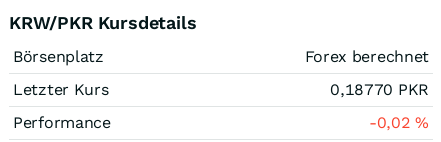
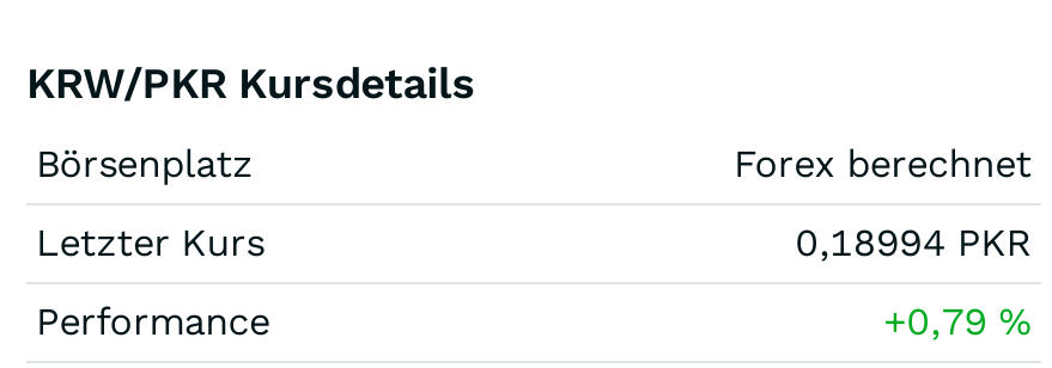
[330,80,429,99] 0,18770 PKR -> [795,220,1032,265] 0,18994 PKR
[369,113,429,132] -0,02% -> [883,299,1032,344] +0,79%

